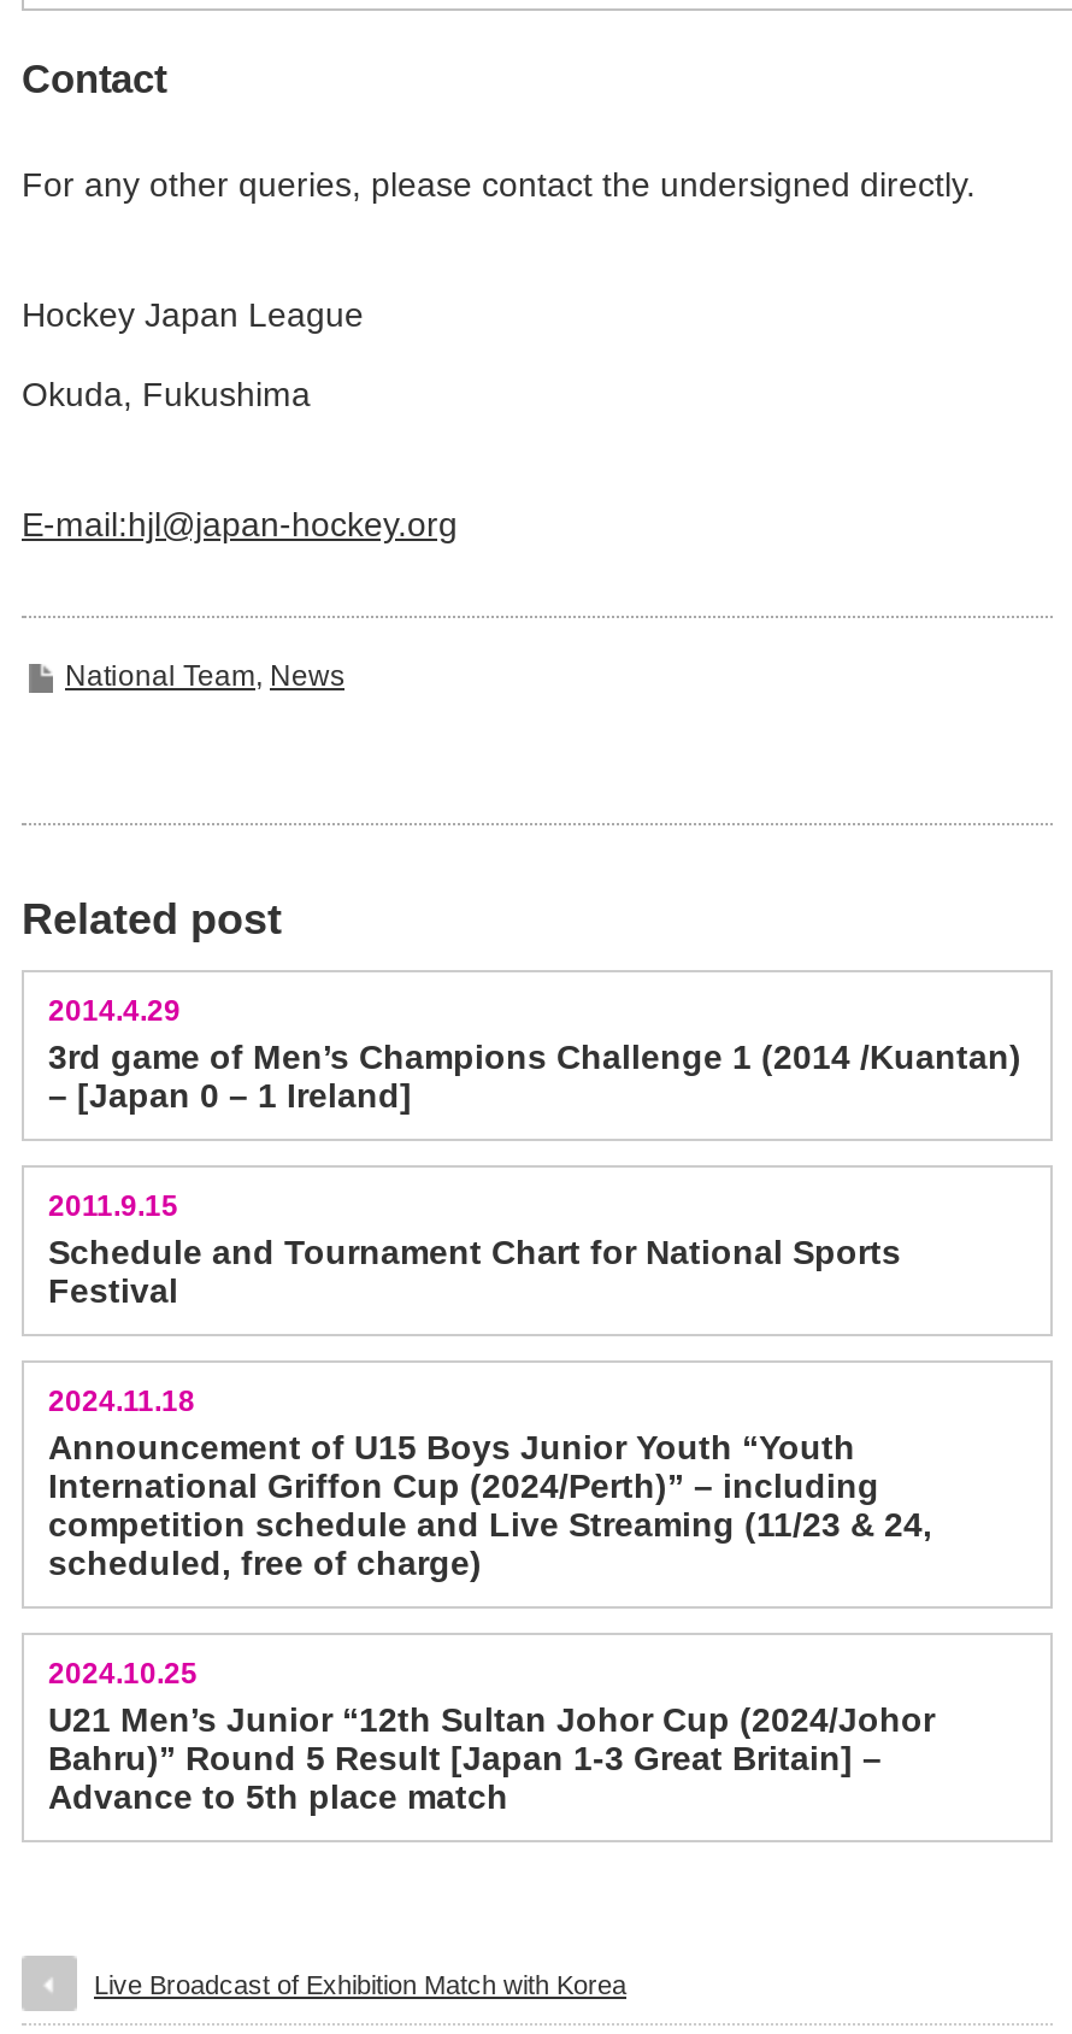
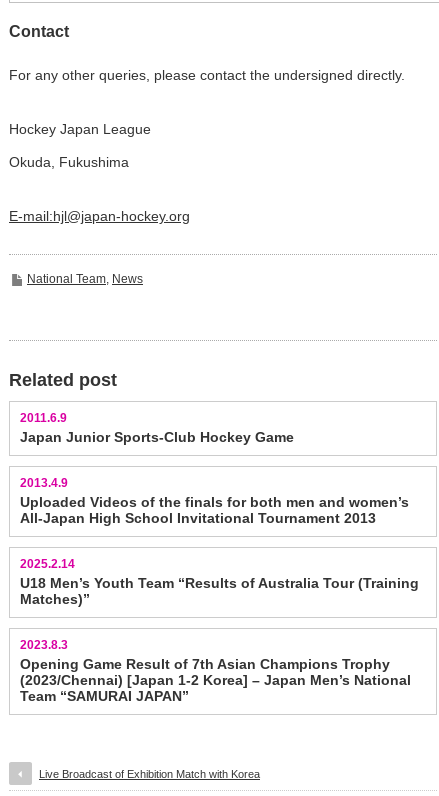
[48,995,1021,1116] 2014.4.29 | 3rd game of Men’s Champions Challenge 1 (2014 /Kuantan) | – [Japan 0 – 1 Ireland] -> [20,411,294,445] 2011.6.9 | Japan Junior Sports-Club Hockey Game
[48,1190,901,1311] 2011.9.15 | Schedule and Tournament Chart for National Sports | Festival -> [20,476,409,526] 2013.4.9 | Uploaded Videos of the finals for both men and women’s | All-Japan High School Invitational Tournament 2013
[48,1385,932,1583] 2024.11.18 | Announcement of U15 Boys Junior Youth “Youth | International Griffon Cup (2024/Perth)” – including | competition schedule and Live Streaming (11/23 & 24, | scheduled, free of charge) -> [20,557,419,607] 2025.2.14 | U18 Men’s Youth Team “Results of Australia Tour (Training | Matches)”
[48,1658,935,1817] 2024.10.25 | U21 Men’s Junior “12th Sultan Johor Cup (2024/Johor | Bahru)” Round 5 Result [Japan 1-3 Great Britain] – | Advance to 5th place match -> [20,638,411,704] 2023.8.3 | Opening Game Result of 7th Asian Champions Trophy | (2023/Chennai) [Japan 1-2 Korea] – Japan Men’s National | Team “SAMURAI JAPAN”

